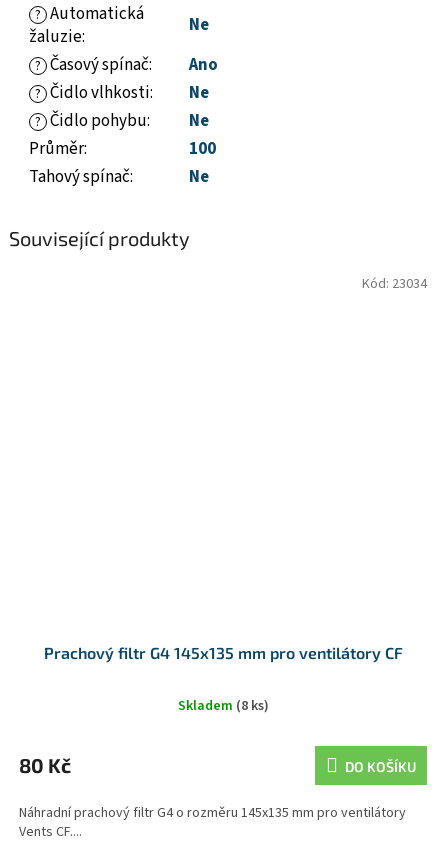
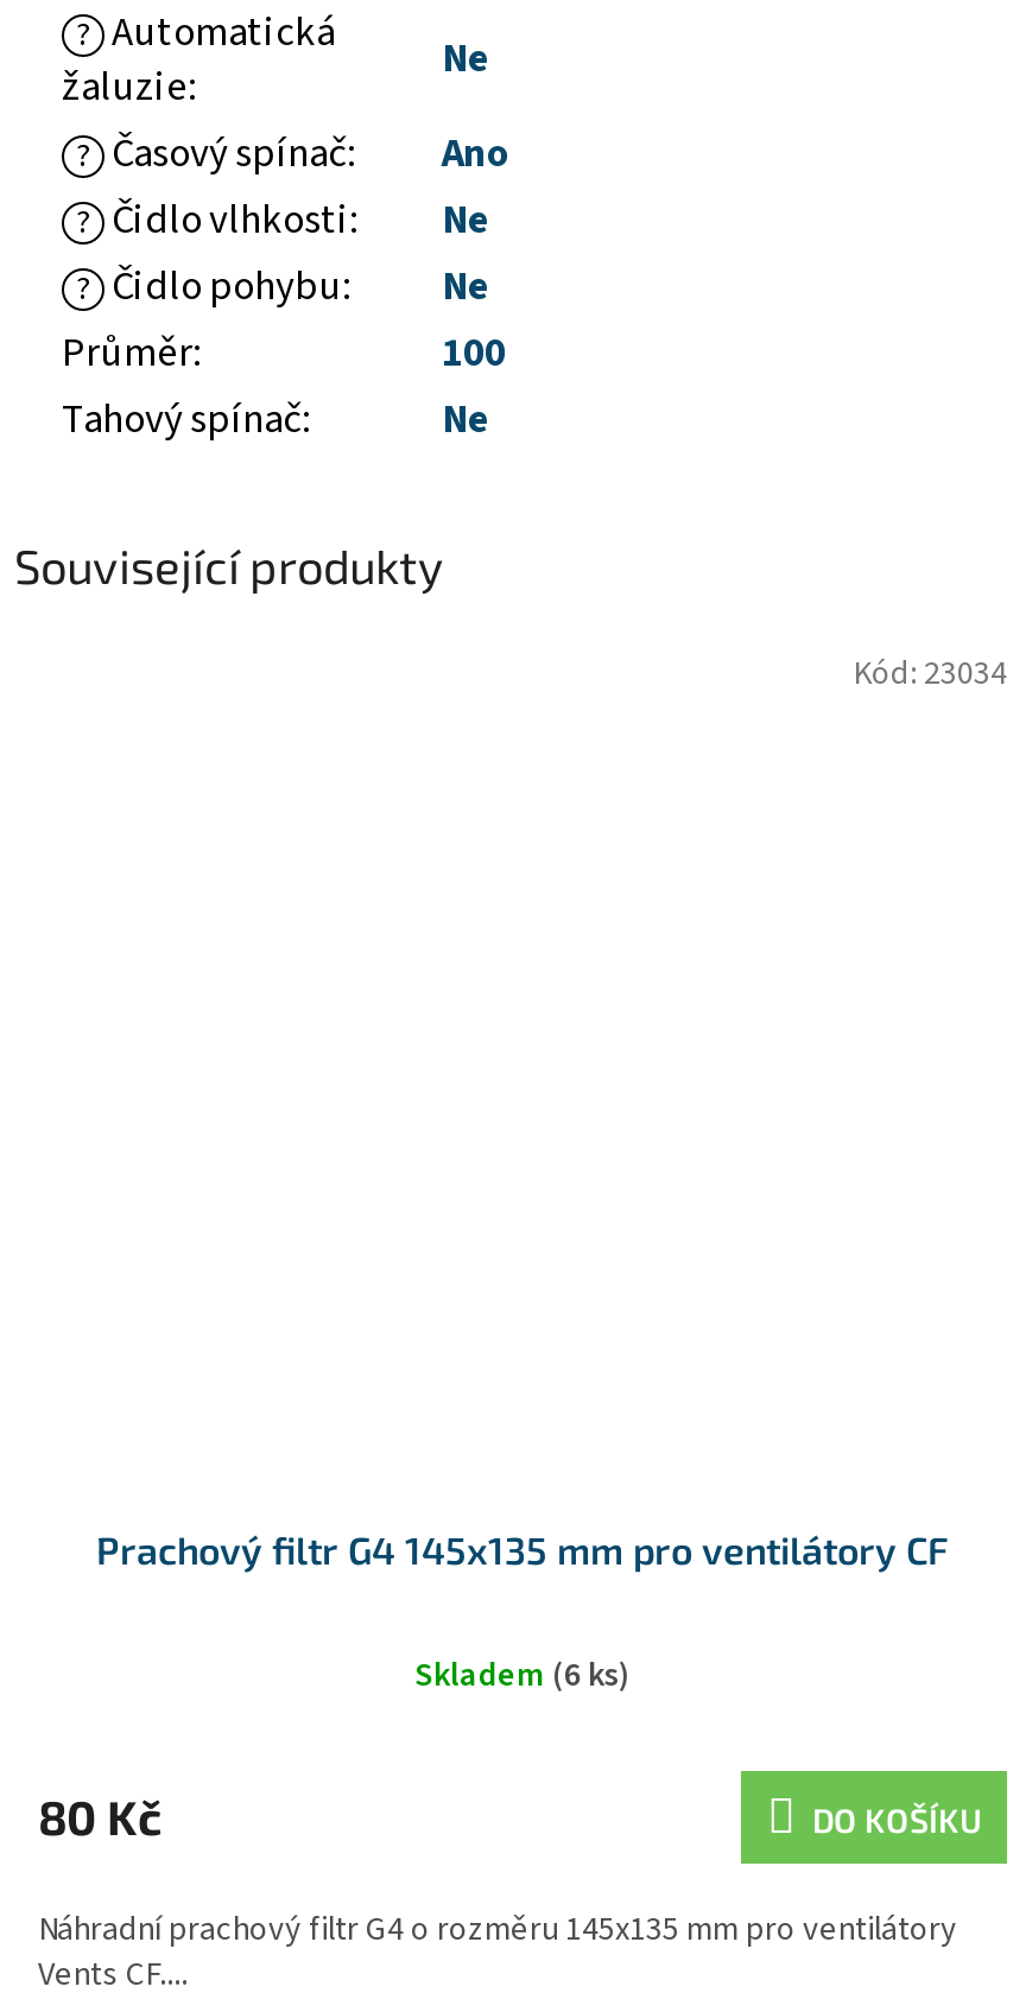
[177,696,268,716] Skladem (8 ks) -> [414,1653,631,1700] Skladem (6 ks)

